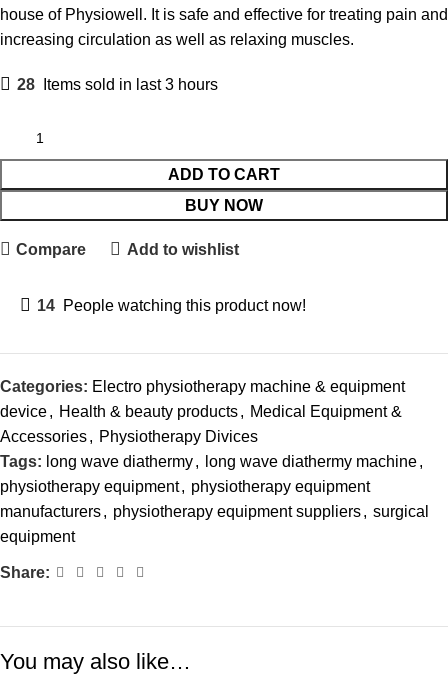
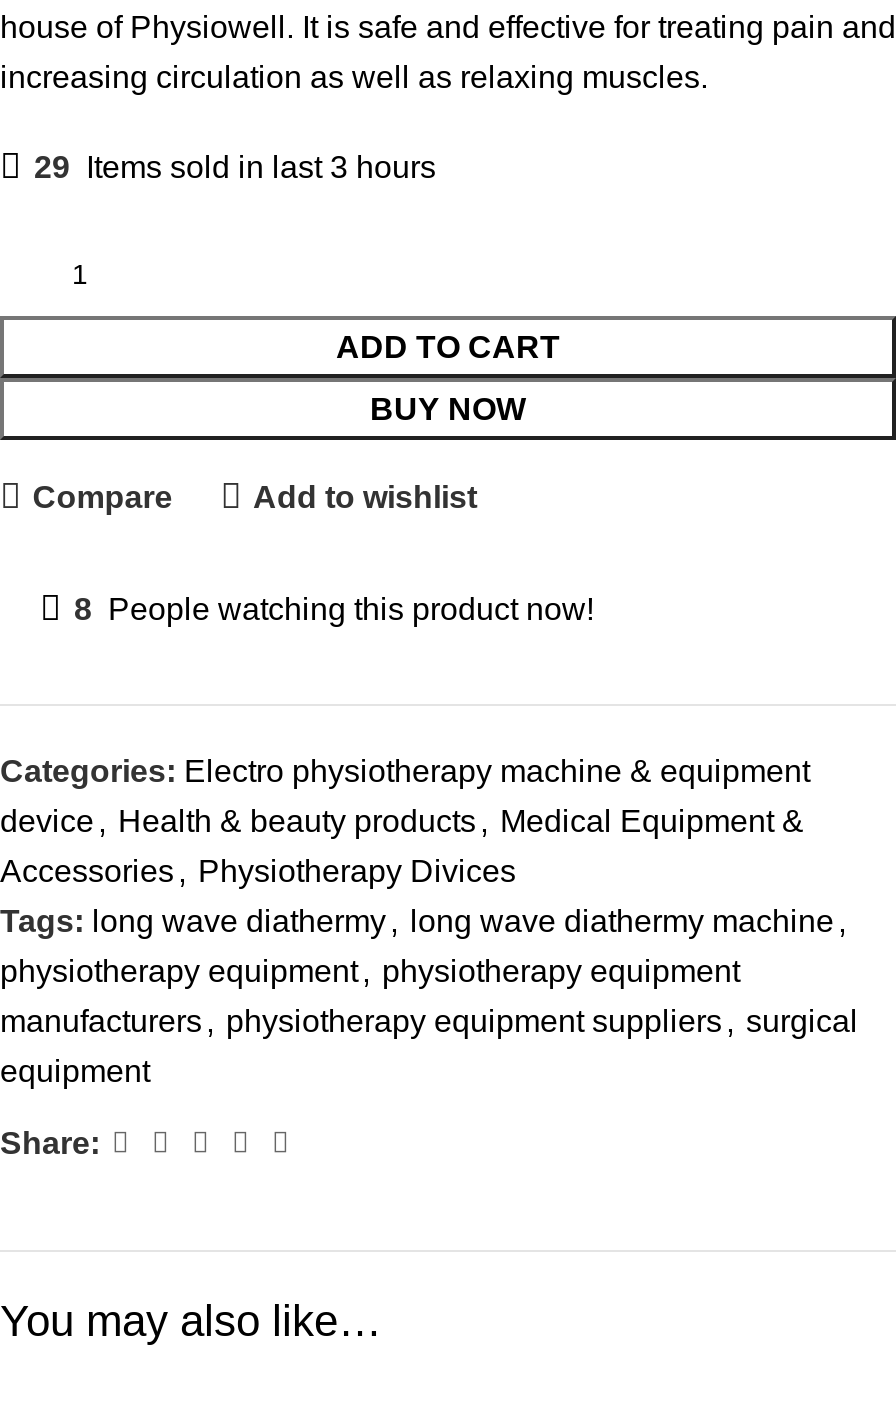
[17,76,218,93] 28 Items sold in last 3 hours -> [34,150,436,184] 29 Items sold in last 3 hours
[37,297,306,314] 14 People watching this product now! -> [74,592,594,626] 8 People watching this product now!

